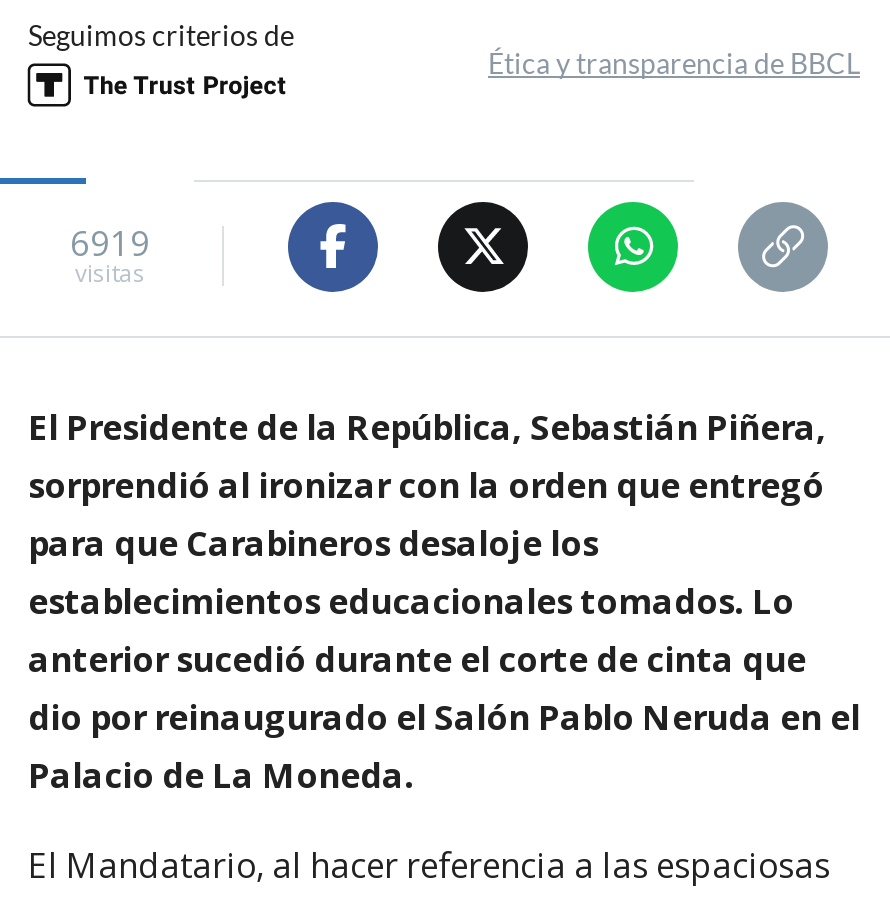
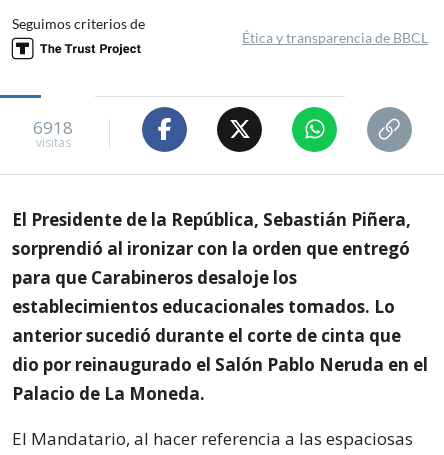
[70,221,150,267] 6919 -> [33,116,73,139] 6918

